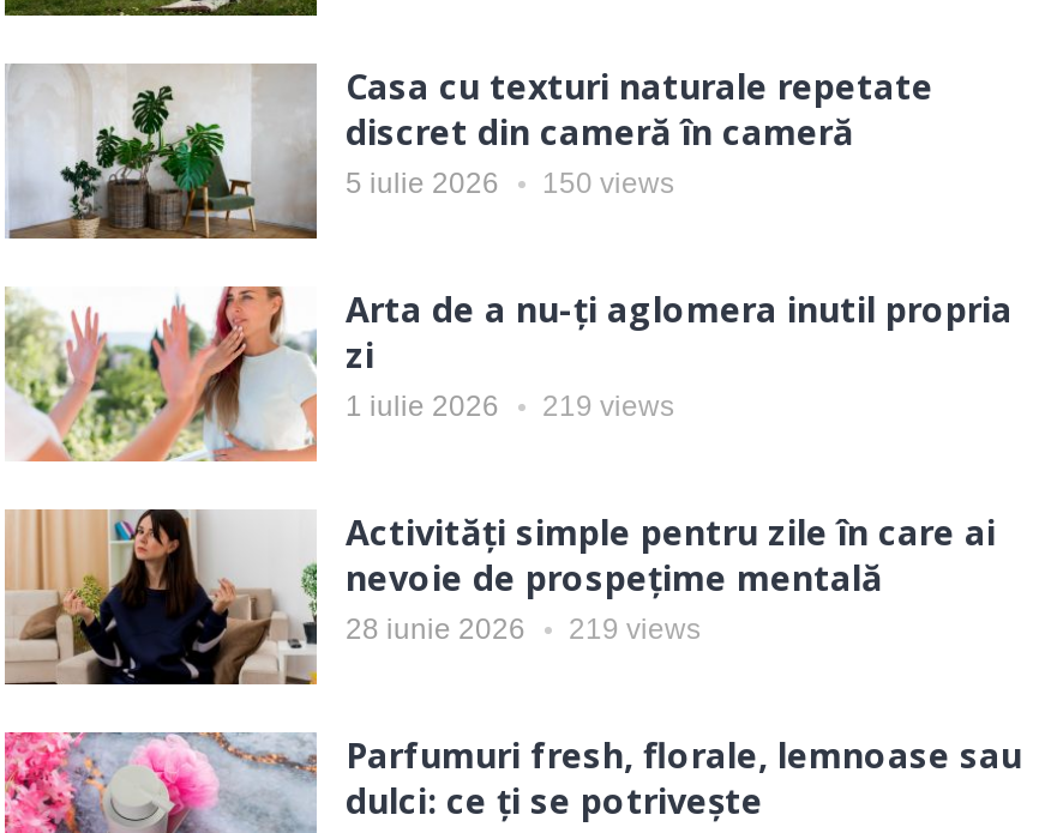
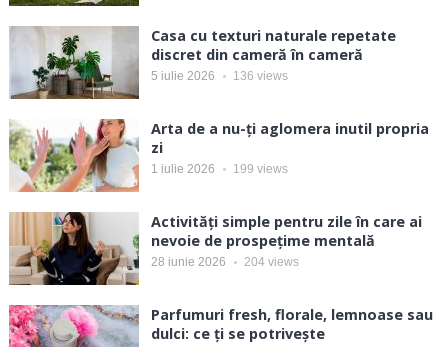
[346,166,674,200] 5 iulie 2026 150 views -> [151,69,288,83] 5 iulie 2026 136 views
[346,390,674,423] 1 iulie 2026 219 views -> [151,162,288,176] 1 iulie 2026 199 views
[346,613,701,647] 28 iunie 2026 219 views -> [151,255,299,269] 28 iunie 2026 204 views

